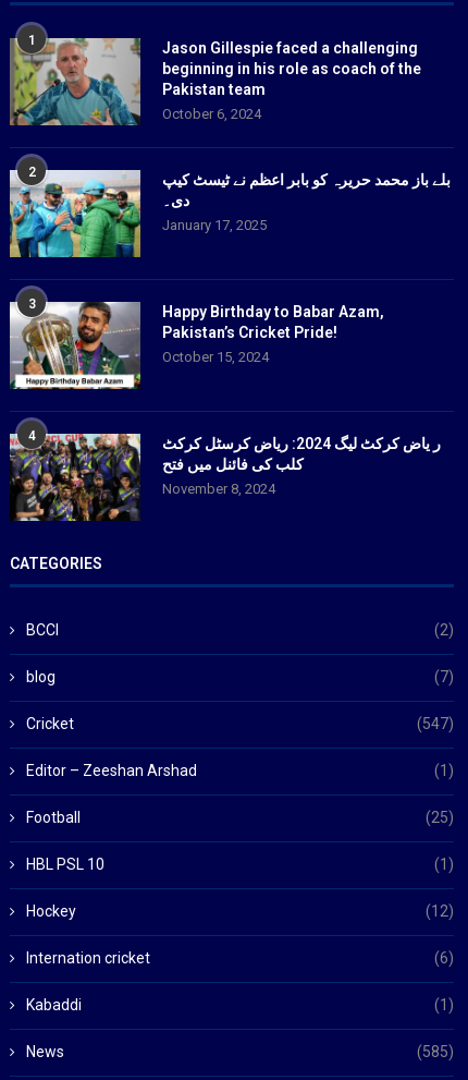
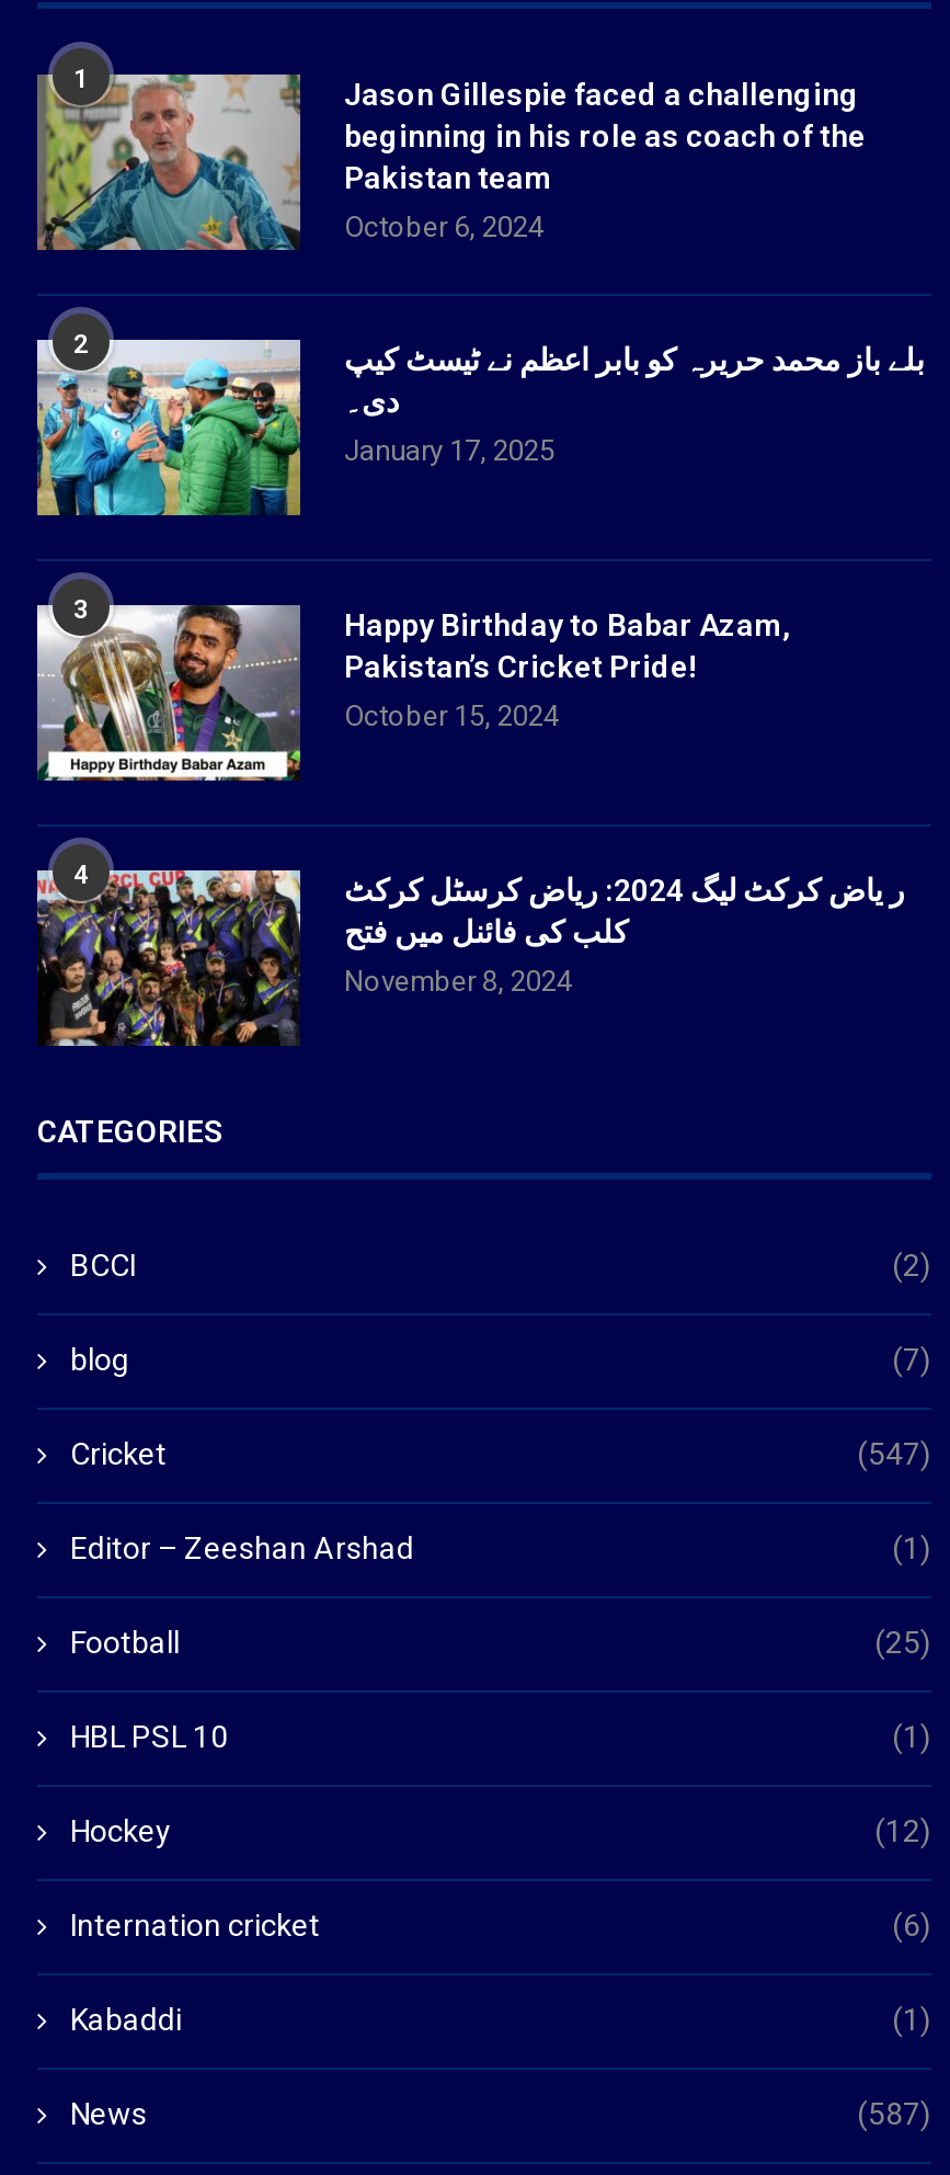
[417,1043,454,1061] (585) -> [857,2097,931,2132] (587)

